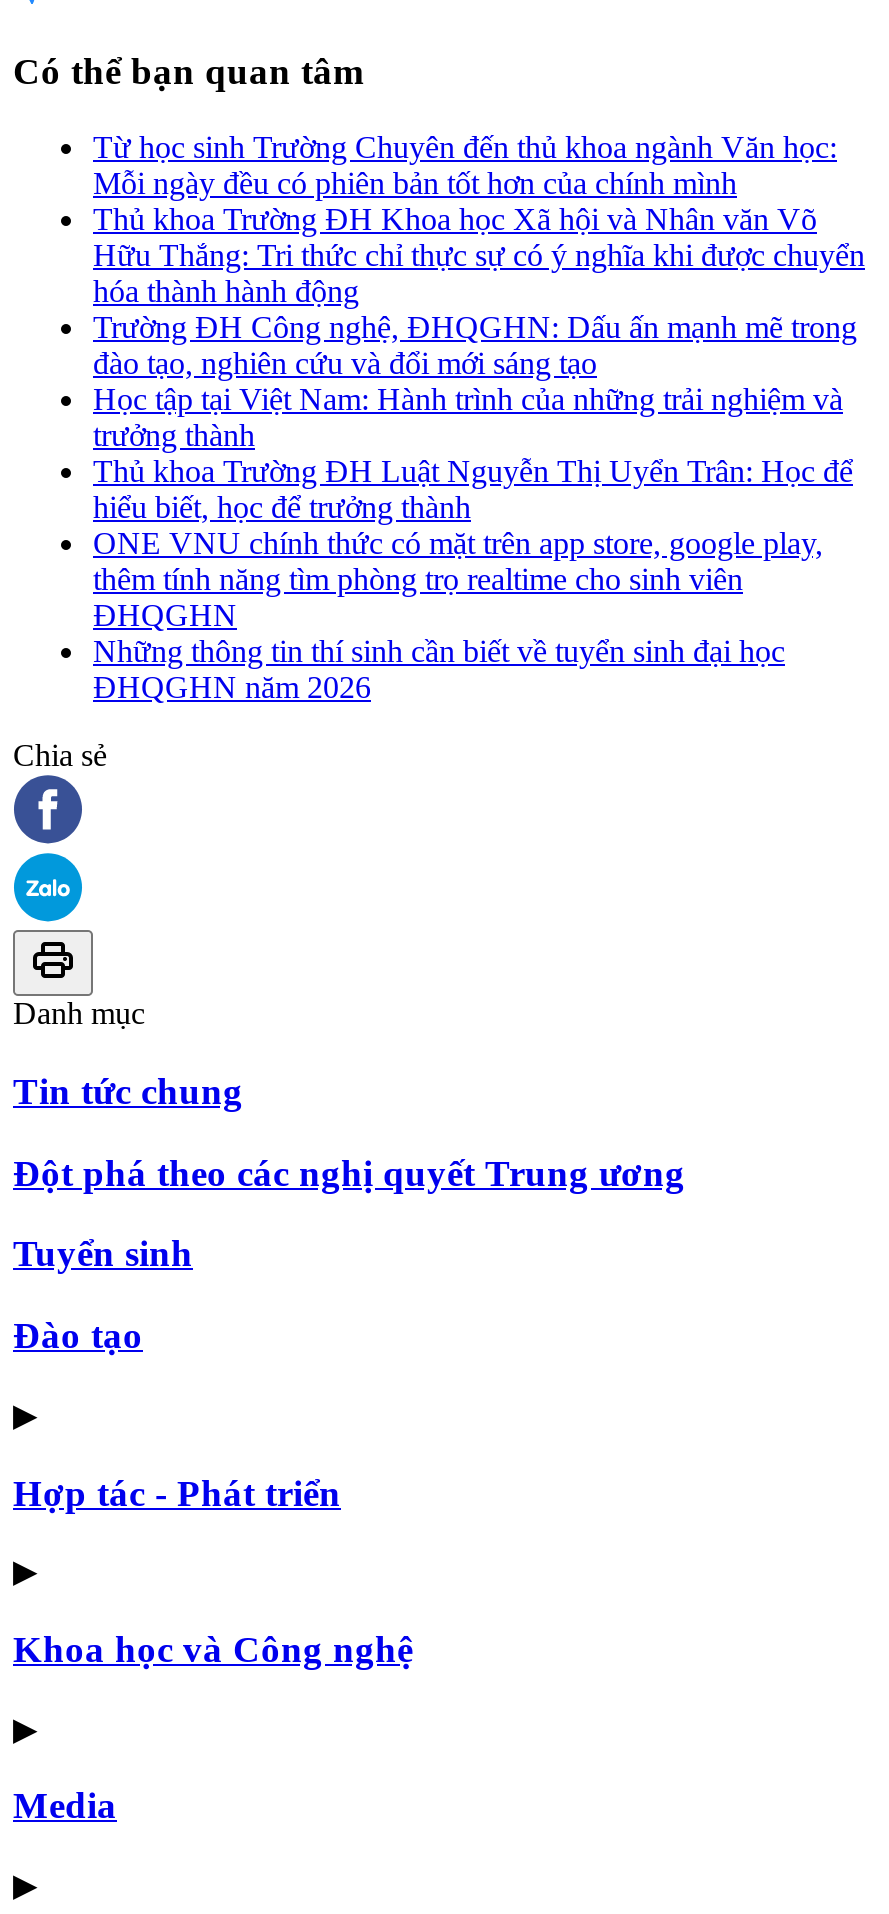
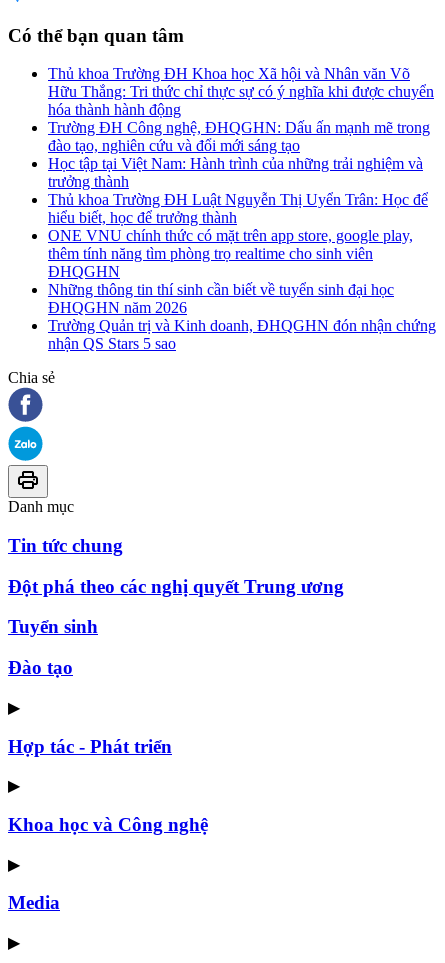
[93,130,837,200] Từ học sinh Trường Chuyên đến thủ khoa ngành Văn học: | Mỗi ngày đều có phiên bản tốt hơn của chính mình -> none
moved [93,202,865,704] -> [48,65,434,316]: Thủ khoa Trường ĐH Khoa học Xã hội và Nhân văn Võ | Hữu Thắng: Tri thức chỉ thực sự có ý nghĩa khi được chuyển | hóa thành hành động | ... | Những thông tin thí sinh cần biết về tuyển sinh đại học | ĐHQGHN năm 2026
none -> [48,317,436,352] Trường Quản trị và Kinh doanh, ĐHQGHN đón nhận chứng | nhận QS Stars 5 sao

